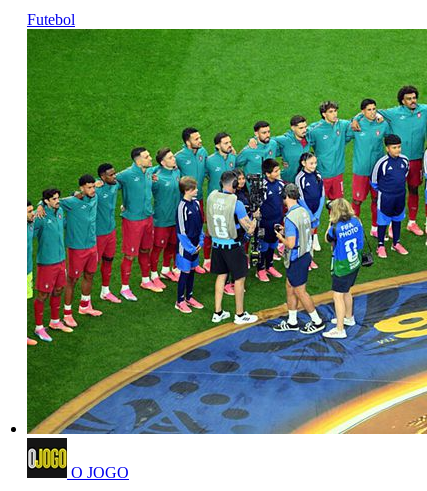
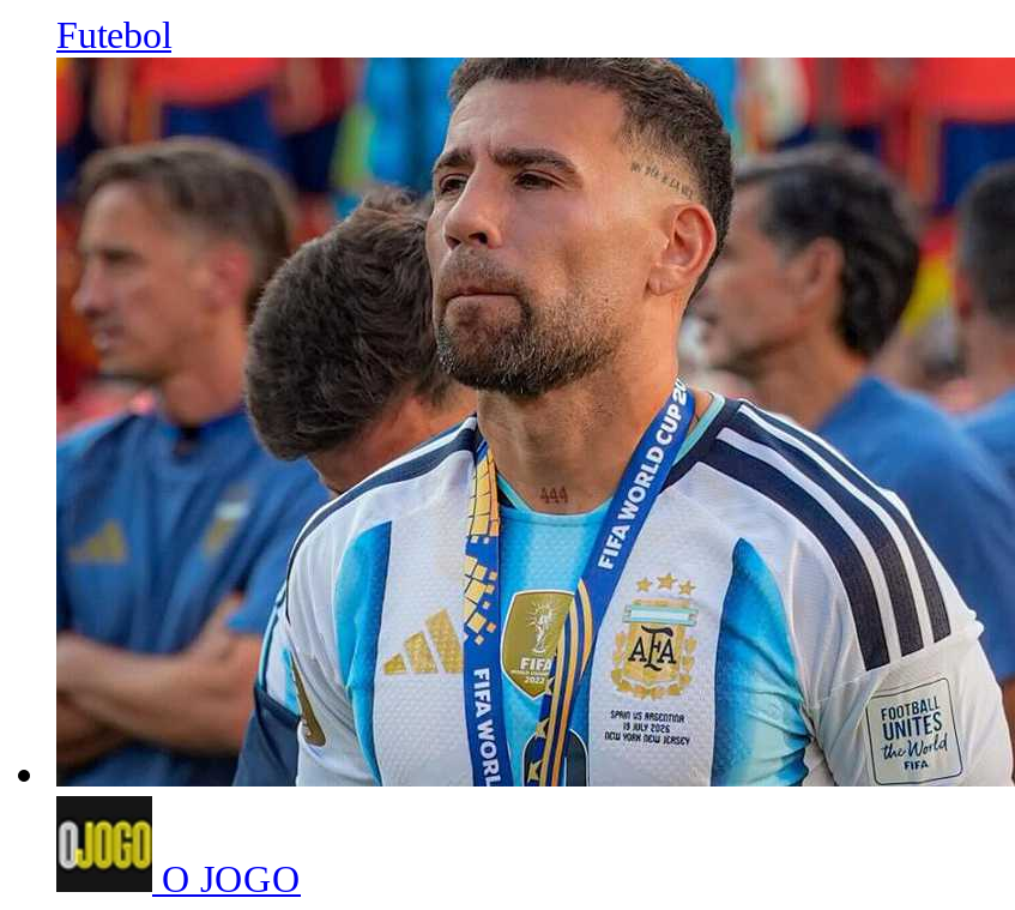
[26,28,424,435] [image] -> [54,55,1008,789] [image]

